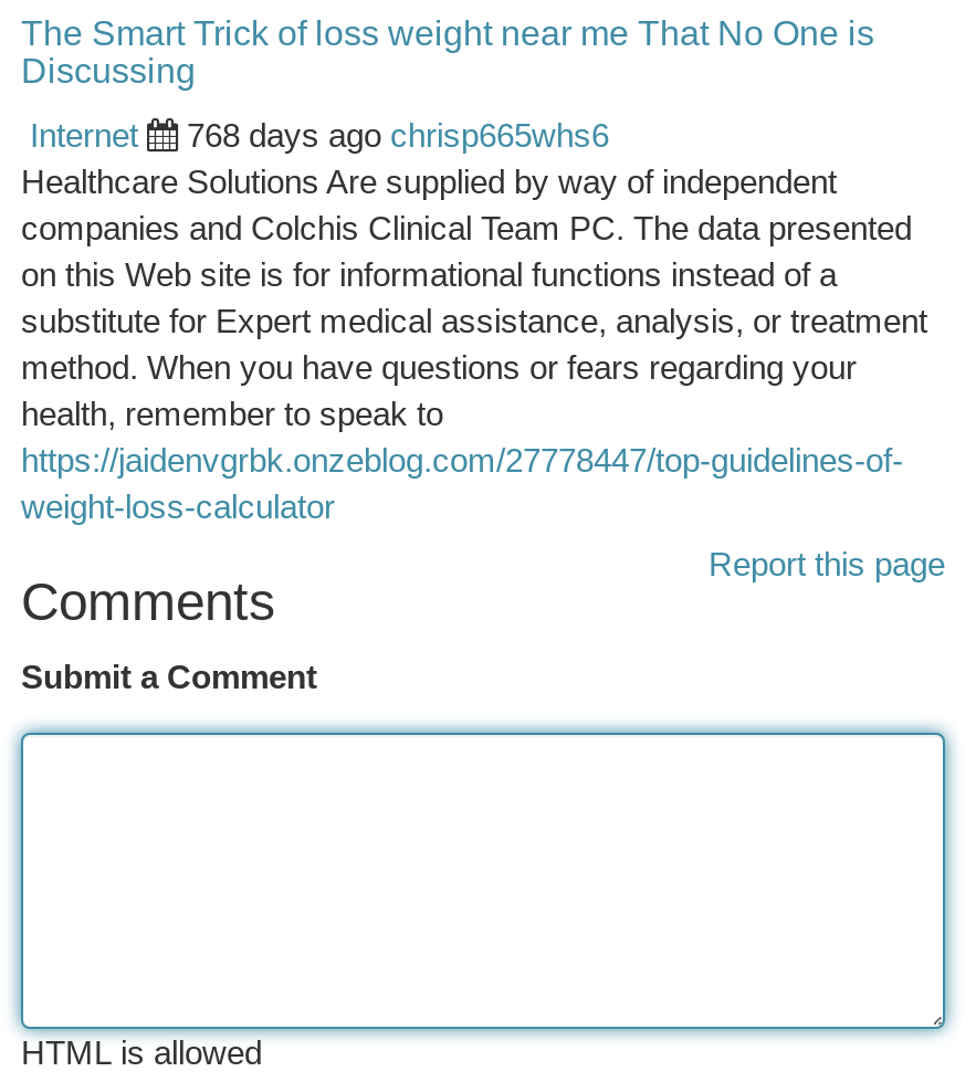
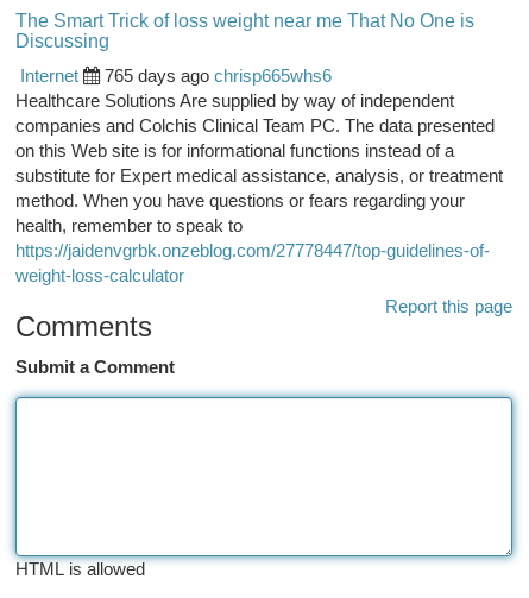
[187,116,609,154] 768 days ago chrisp665whs6 -> [105,65,332,86] 765 days ago chrisp665whs6

